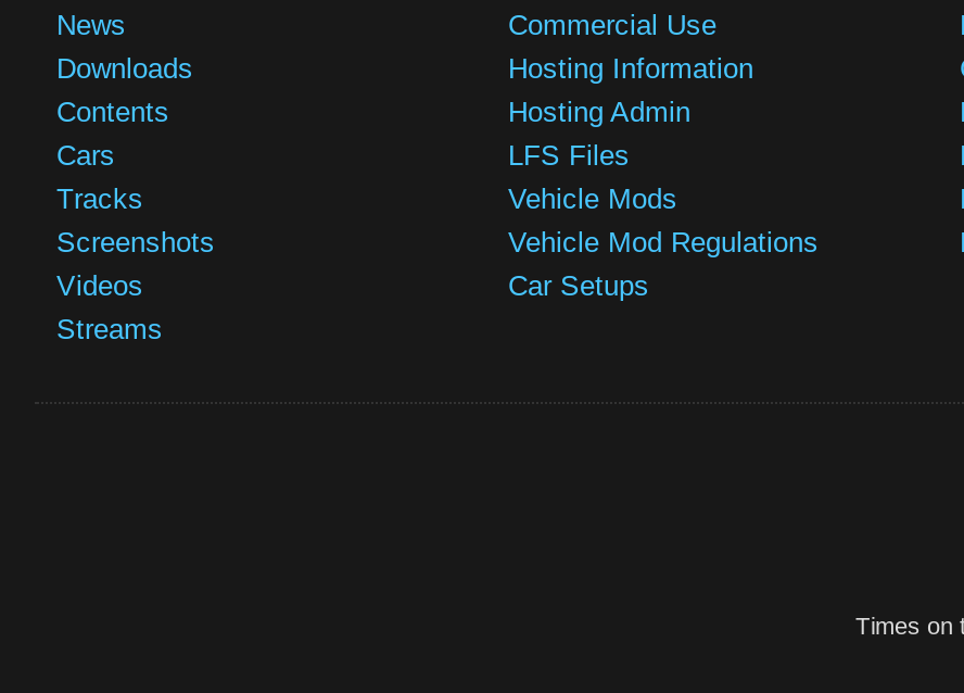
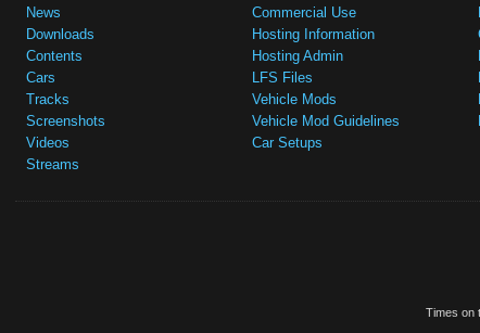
[508,226,819,259] Vehicle Mod Regulations -> [252,113,400,129] Vehicle Mod Guidelines

